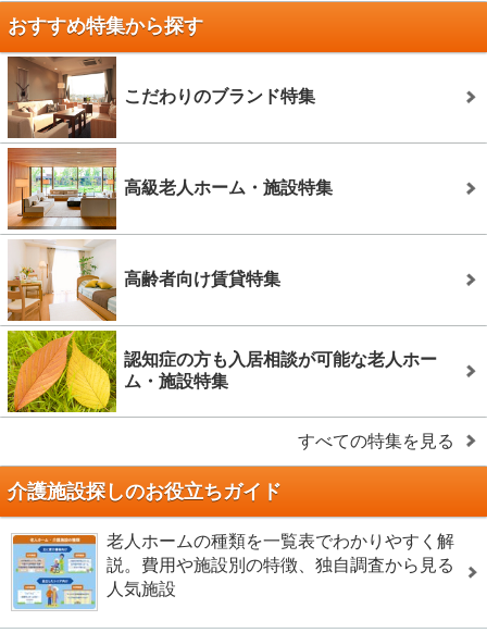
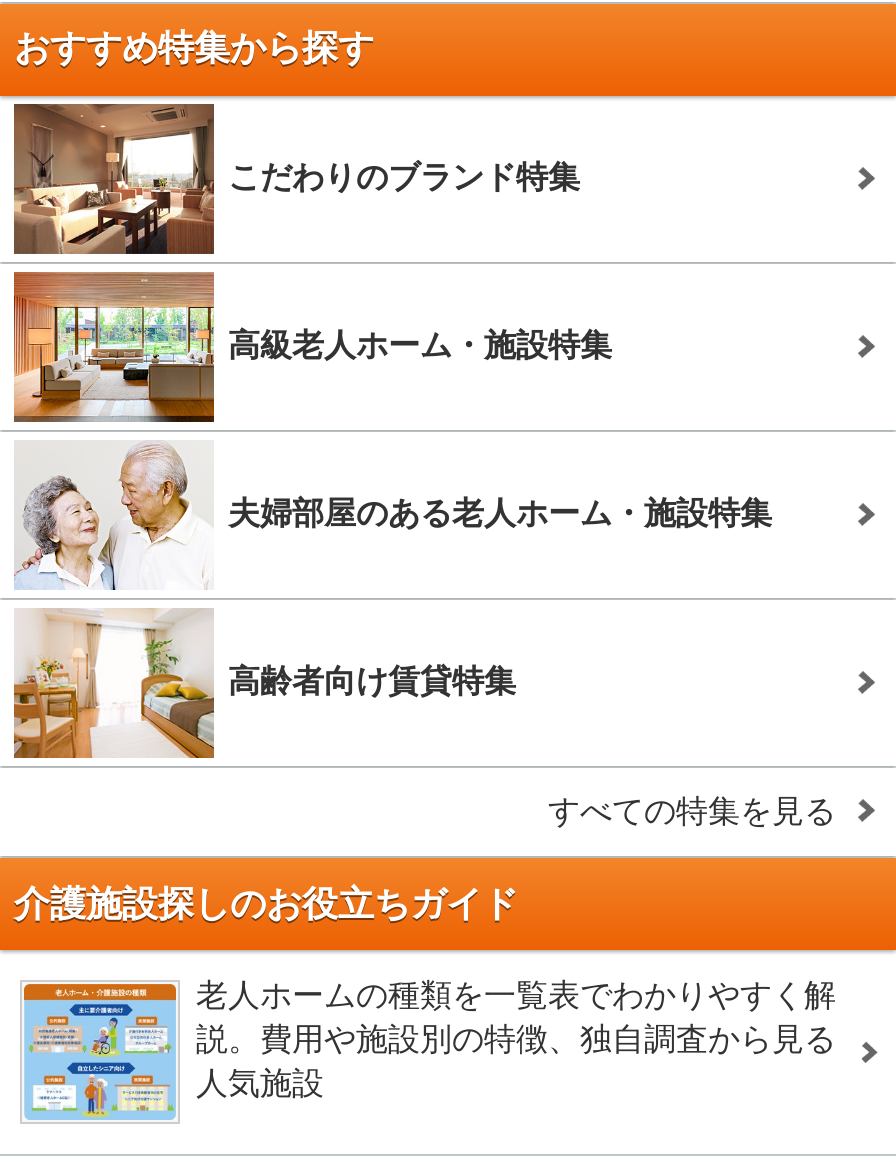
none -> [16,444,772,590] [image] | 夫婦部屋のある老人ホーム・施設特集
moved [124,270,280,288] -> [228,664,516,698]: 高齢者向け賃貸特集
[7,330,437,413] [image] | 認知症の方も入居相談が可能な老人ホー | ム・施設特集 -> none

